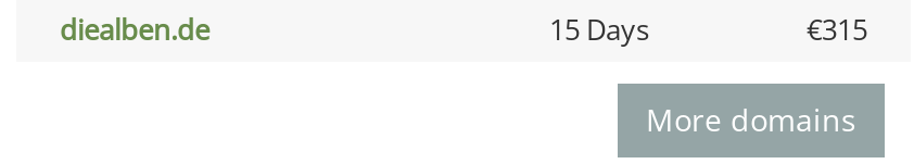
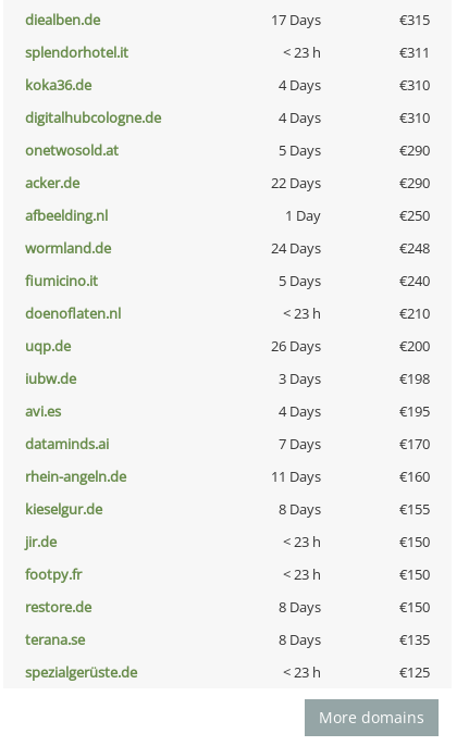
[549,10,649,49] 15 Days -> [270,10,320,29] 17 Days
none -> [25,42,430,682] splendorhotel.it | < 23 h | €311 | koka36.de | 4 Days | €310 | digitalhubcologne.de | 4 Days | €310 | onetwosold.at | 5 Days | €290 | acker.de | 22 Days | €290 | afbeelding.nl | 1 Day | €250 | wormland.de | 24 Days | €248 | fiumicino.it | 5 Days | €240 | doenoflaten.nl | < 23 h | €210 | uqp.de | 26 Days | €200 | iubw.de | 3 Days | €198 | avi.es | 4 Days | €195 | dataminds.ai | 7 Days | €170 | rhein-angeln.de | 11 Days | €160 | kieselgur.de | 8 Days | €155 | jir.de | < 23 h | €150 | footpy.fr | < 23 h | €150 | restore.de | 8 Days | €150 | terana.se | 8 Days | €135 | spezialgerüste.de | < 23 h | €125

